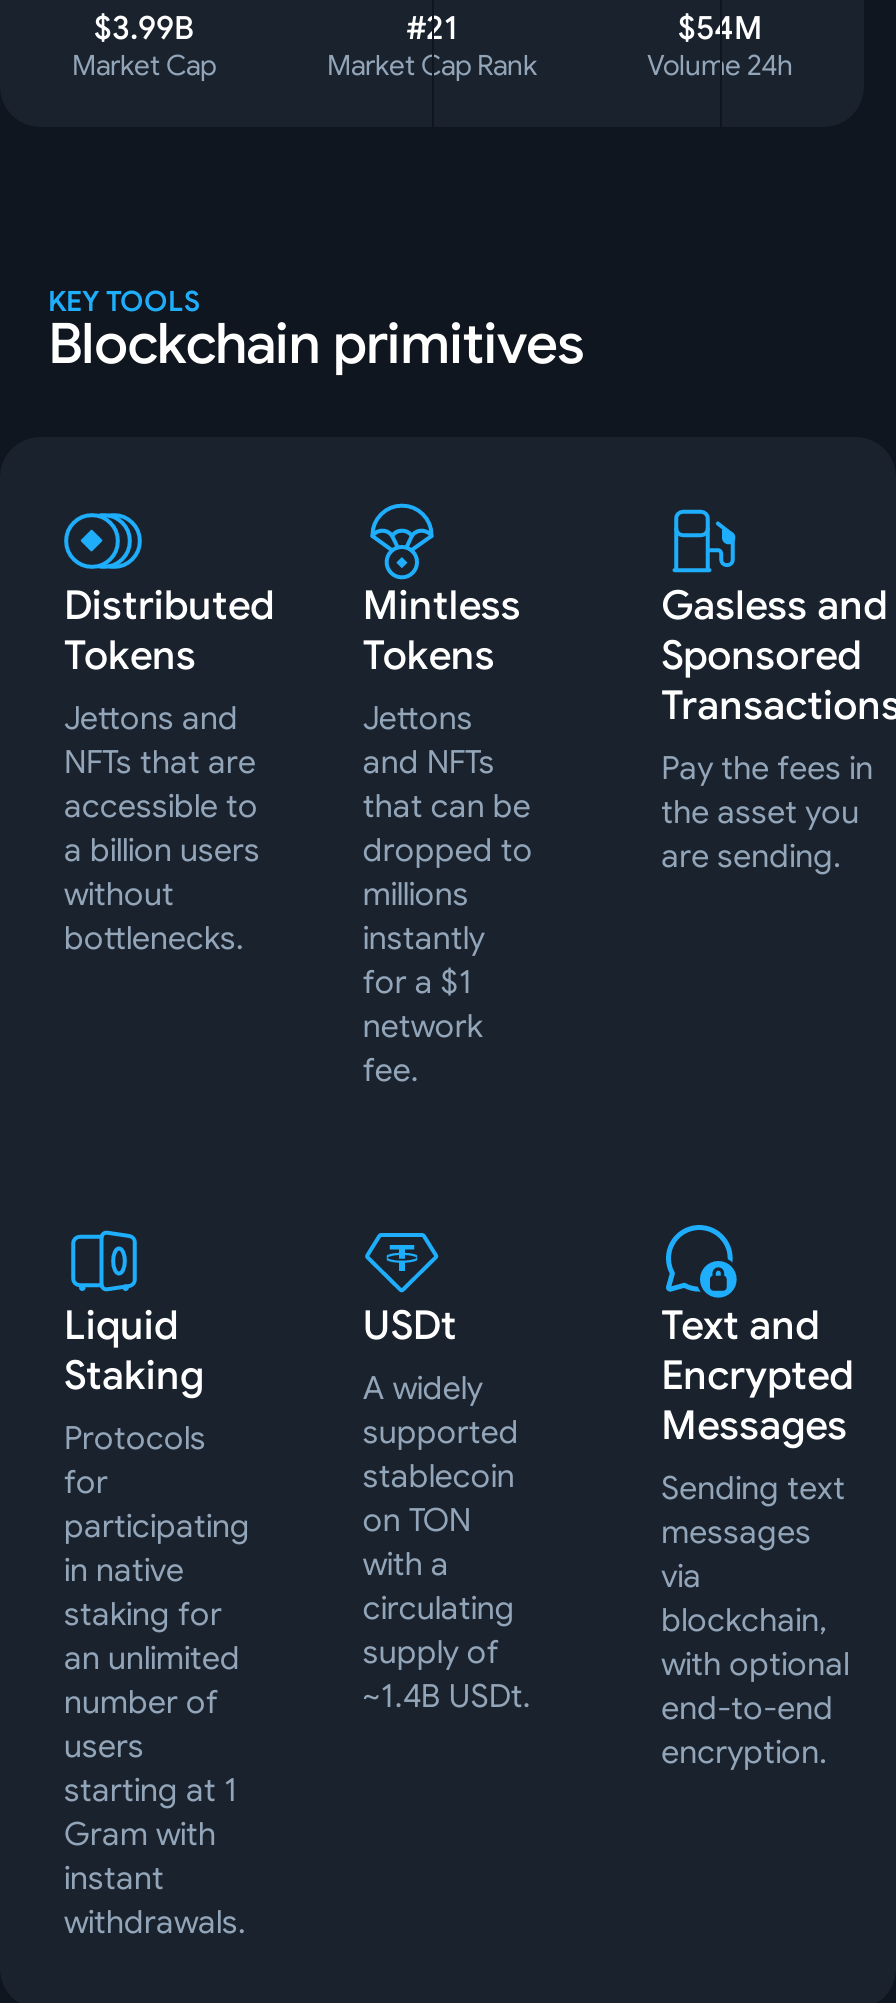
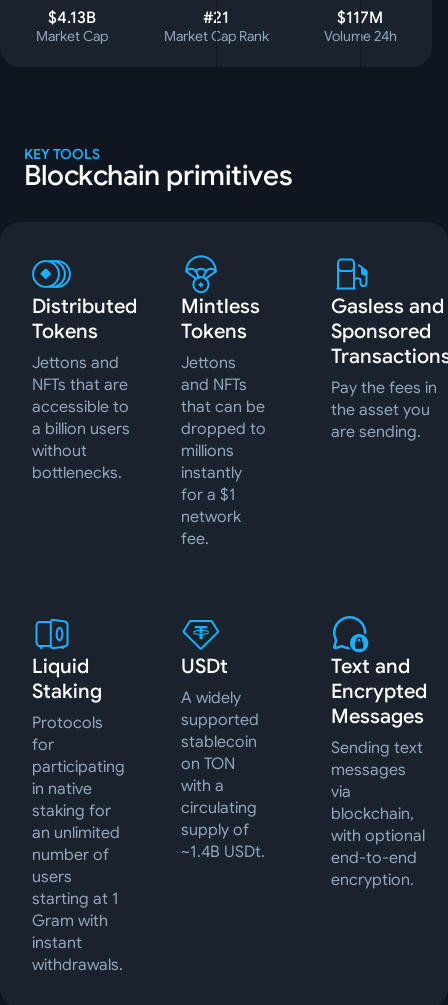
[94,10,194,50] $3.99B -> [48,8,96,28] $4.13B
[678,10,762,50] $54M -> [337,8,383,28] $117M

